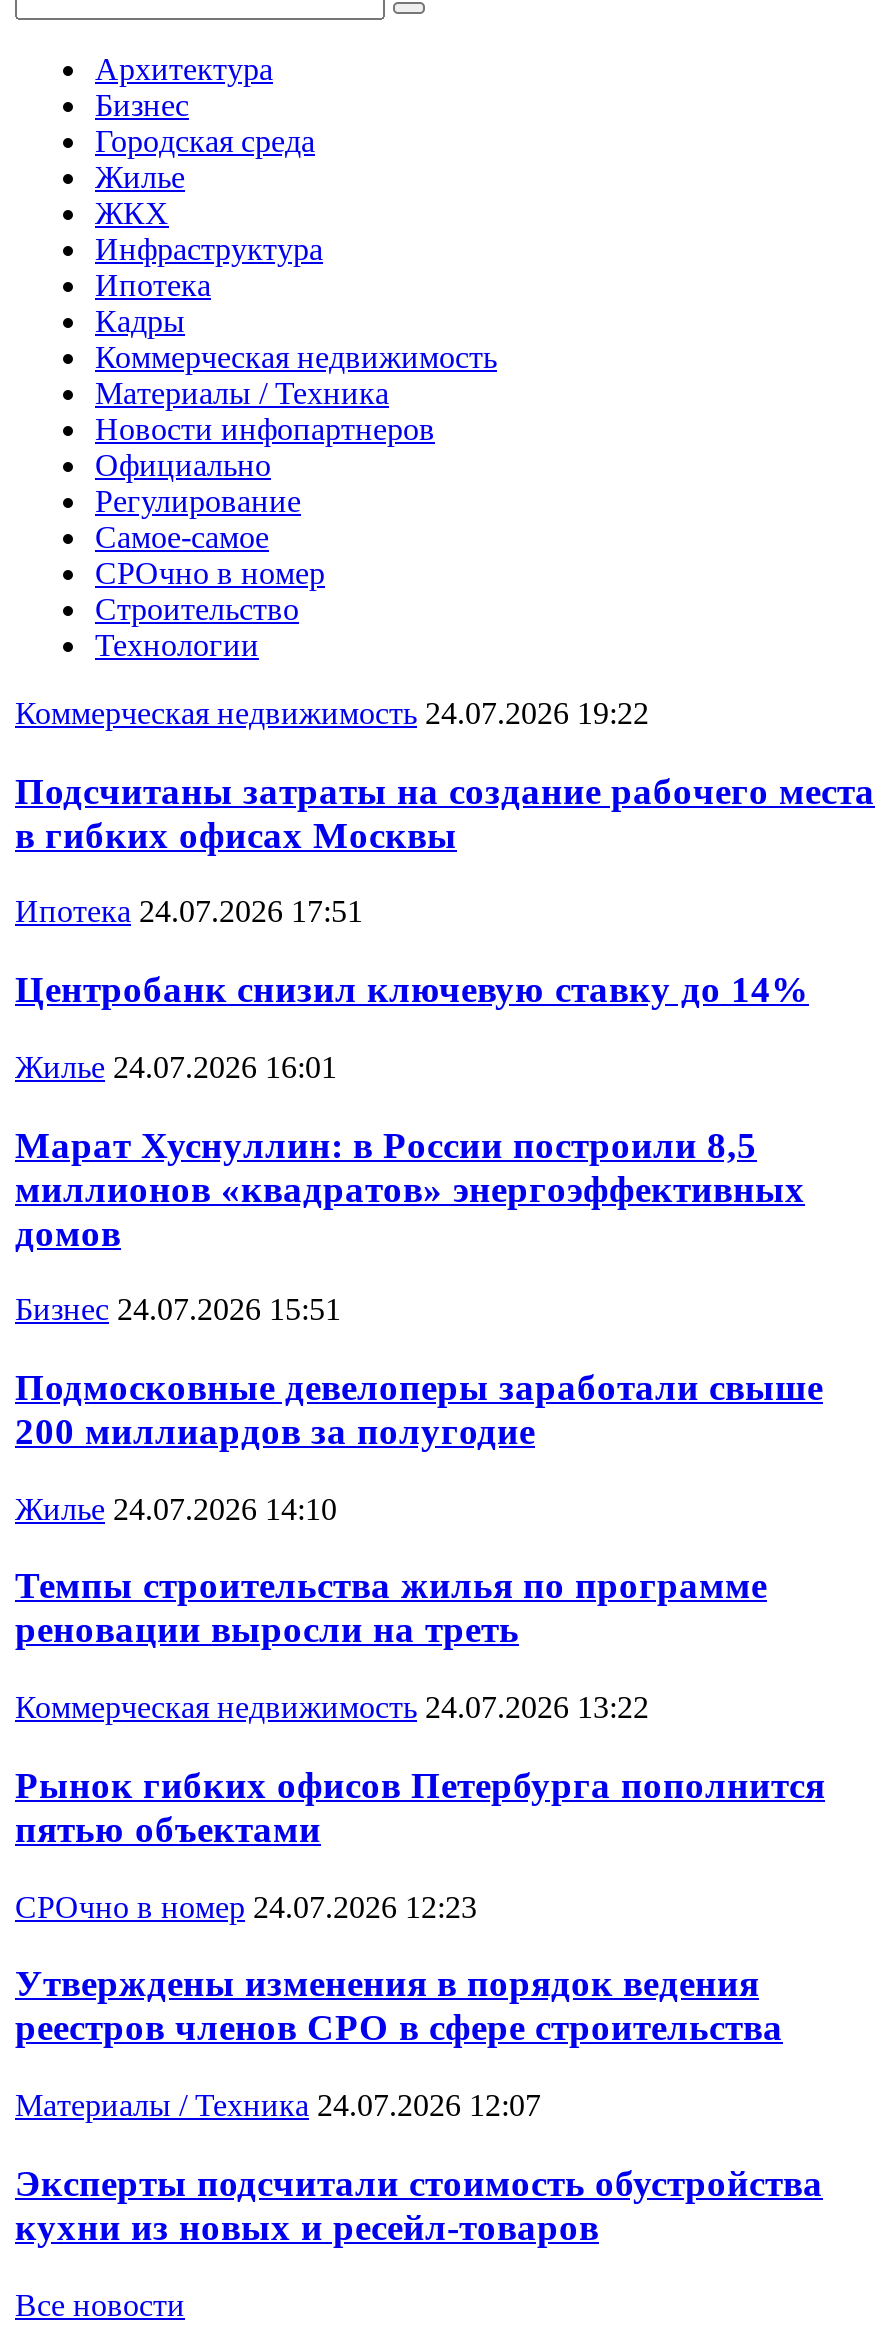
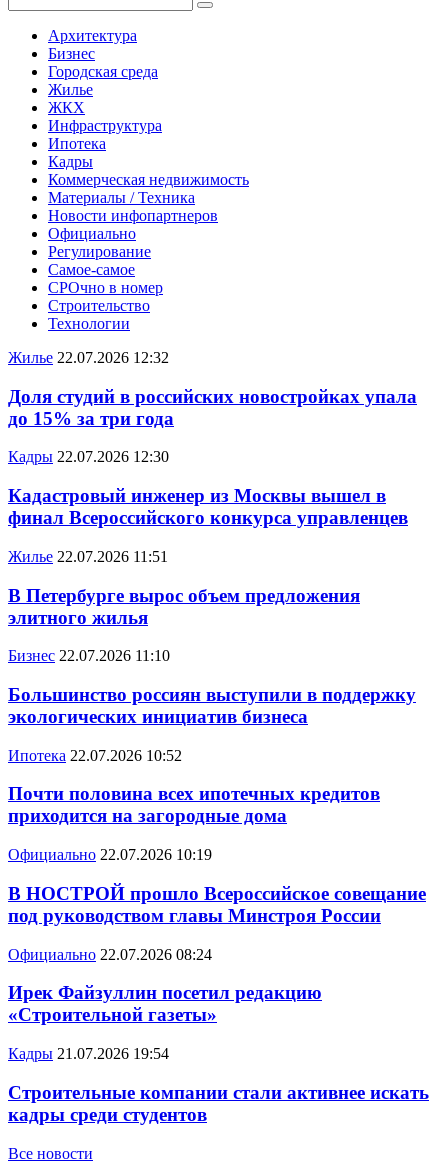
[15,696,649,730] Коммерческая недвижимость 24.07.2026 19:22 -> [8,349,169,366] Жилье 22.07.2026 12:32
[15,769,875,855] Подсчитаны затраты на создание рабочего места | в гибких офисах Москвы -> [8,386,417,429] Доля студий в российских новостройках упала | до 15% за три года
[15,895,363,929] Ипотека 24.07.2026 17:51 -> [8,448,169,465] Кадры 22.07.2026 12:30
[15,968,809,1010] Центробанк снизил ключевую ставку до 14% -> [8,485,408,528] Кадастровый инженер из Москвы вышел в | финал Всероссийского конкурса управленцев
[15,1050,337,1084] Жилье 24.07.2026 16:01 -> [8,548,168,565] Жилье 22.07.2026 11:51
[15,1123,805,1253] Марат Хуснуллин: в России построили 8,5 | миллионов «квадратов» энергоэффективных | домов -> [8,585,360,628] В Петербурге вырос объем предложения | элитного жилья
[15,1293,341,1327] Бизнес 24.07.2026 15:51 -> [8,647,170,664] Бизнес 22.07.2026 11:10
[15,1366,823,1452] Подмосковные девелоперы заработали свыше | 200 миллиардов за полугодие -> [8,684,416,727] Большинство россиян выступили в поддержку | экологических инициатив бизнеса
[15,1492,337,1526] Жилье 24.07.2026 14:10 -> [8,747,182,764] Ипотека 22.07.2026 10:52
[15,1565,767,1651] Темпы строительства жилья по программе | реновации выросли на треть -> [8,783,380,826] Почти половина всех ипотечных кредитов | приходится на загородные дома
[15,1690,649,1724] Коммерческая недвижимость 24.07.2026 13:22 -> [8,846,212,863] Официально 22.07.2026 10:19
[15,1764,825,1850] Рынок гибких офисов Петербурга пополнится | пятью объектами -> [8,883,426,926] В НОСТРОЙ прошло Всероссийское совещание | под руководством главы Минстроя России
[15,1889,477,1923] СРОчно в номер 24.07.2026 12:23 -> [8,946,212,963] Официально 22.07.2026 08:24
[15,1963,783,2049] Утверждены изменения в порядок ведения | реестров членов СРО в сфере строительства -> [8,982,322,1025] Ирек Файзуллин посетил редакцию | «Строительной газеты»
[15,2088,541,2122] Материалы / Техника 24.07.2026 12:07 -> [8,1045,169,1062] Кадры 21.07.2026 19:54
[15,2162,823,2248] Эксперты подсчитали стоимость обустройства | кухни из новых и ресейл-товаров -> [8,1082,429,1125] Строительные компании стали активнее искать | кадры среди студентов

